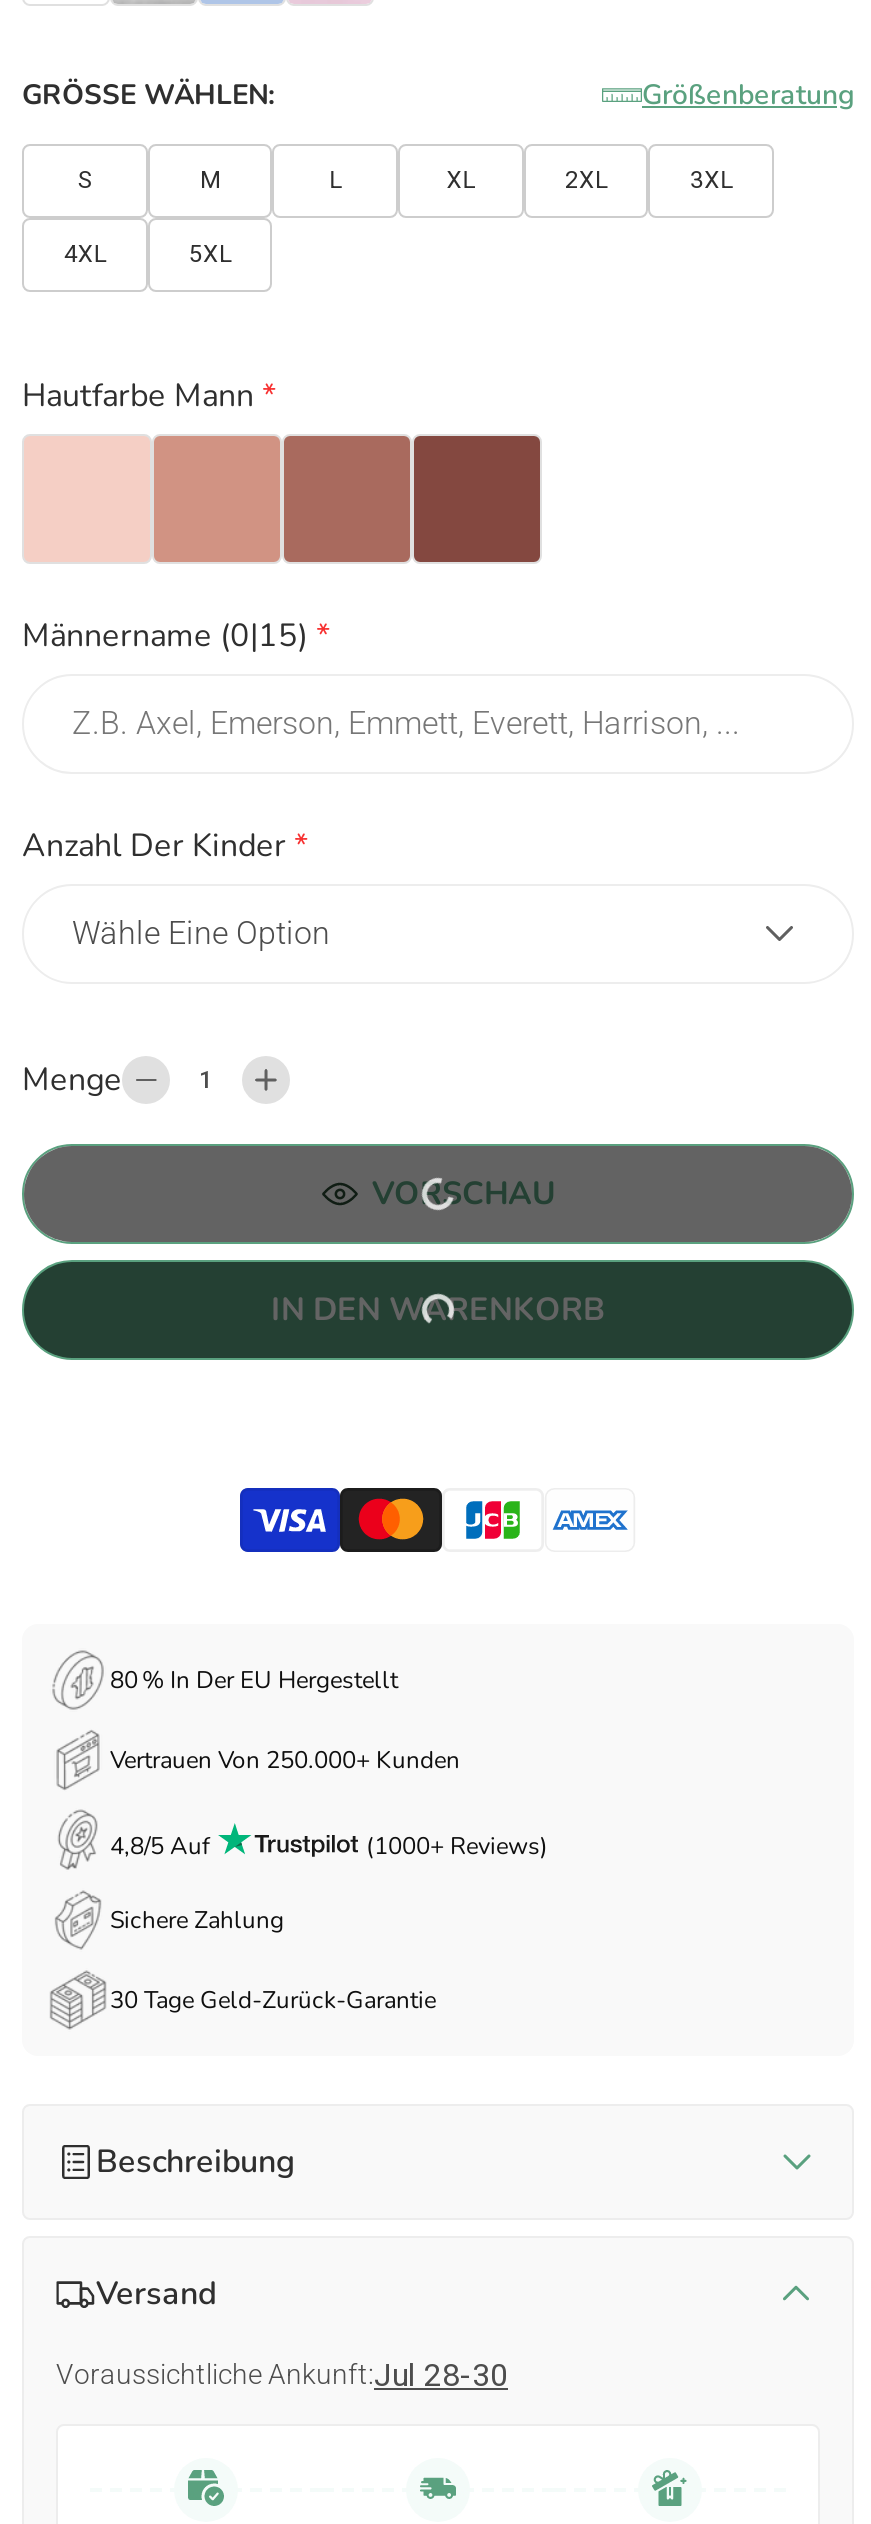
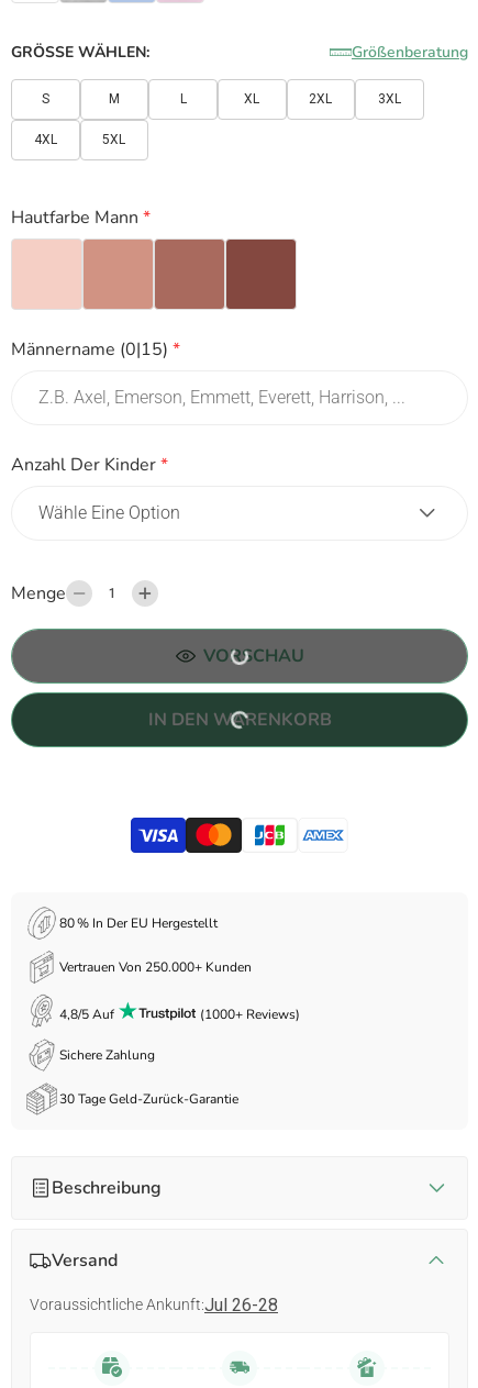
[56,2356,508,2394] Voraussichtliche Ankunft:Jul 28-30 -> [30,1294,278,1315] Voraussichtliche Ankunft:Jul 26-28

